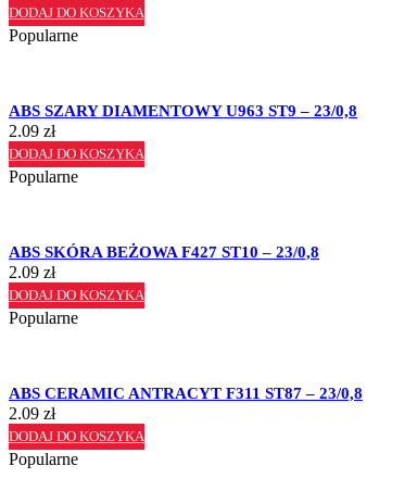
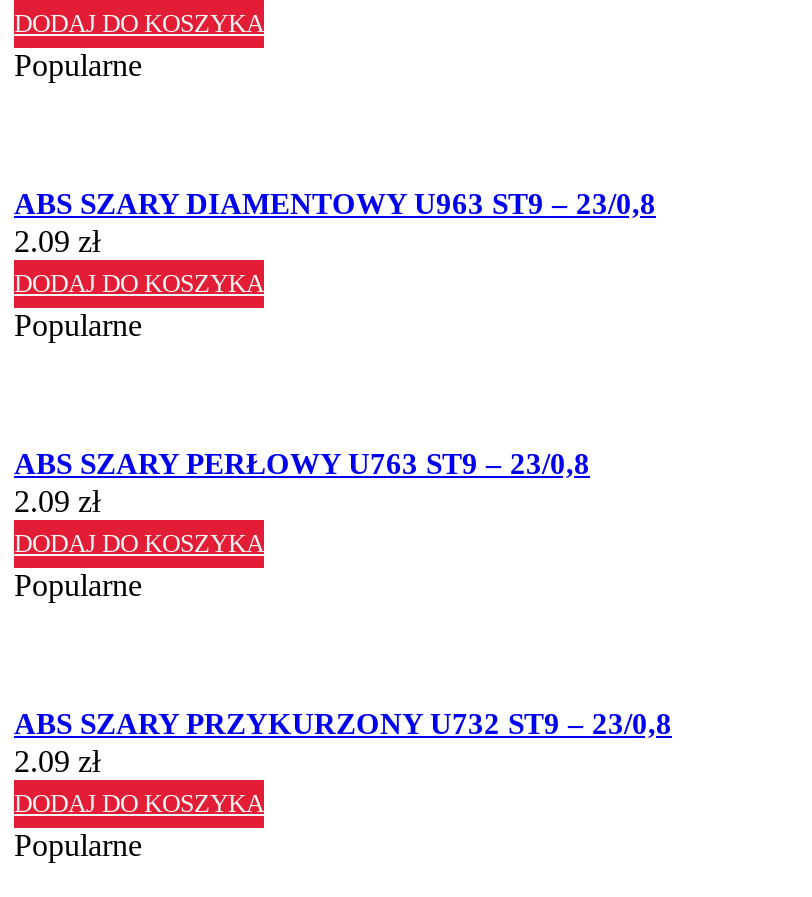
[9,243,319,261] ABS SKÓRA BEŻOWA F427 ST10 – 23/0,8 -> [14,448,590,480] ABS SZARY PERŁOWY U763 ST9 – 23/0,8
[9,384,363,402] ABS CERAMIC ANTRACYT F311 ST87 – 23/0,8 -> [14,708,672,740] ABS SZARY PRZYKURZONY U732 ST9 – 23/0,8

